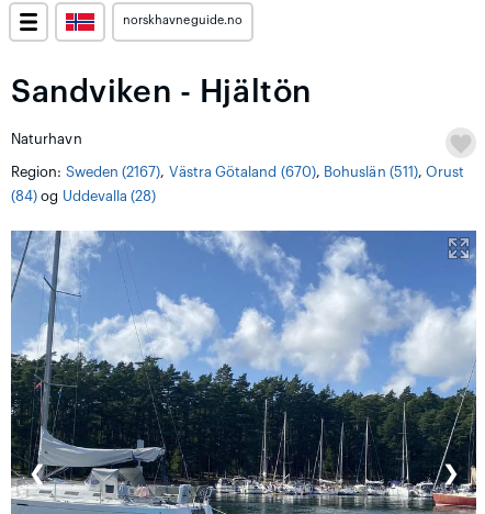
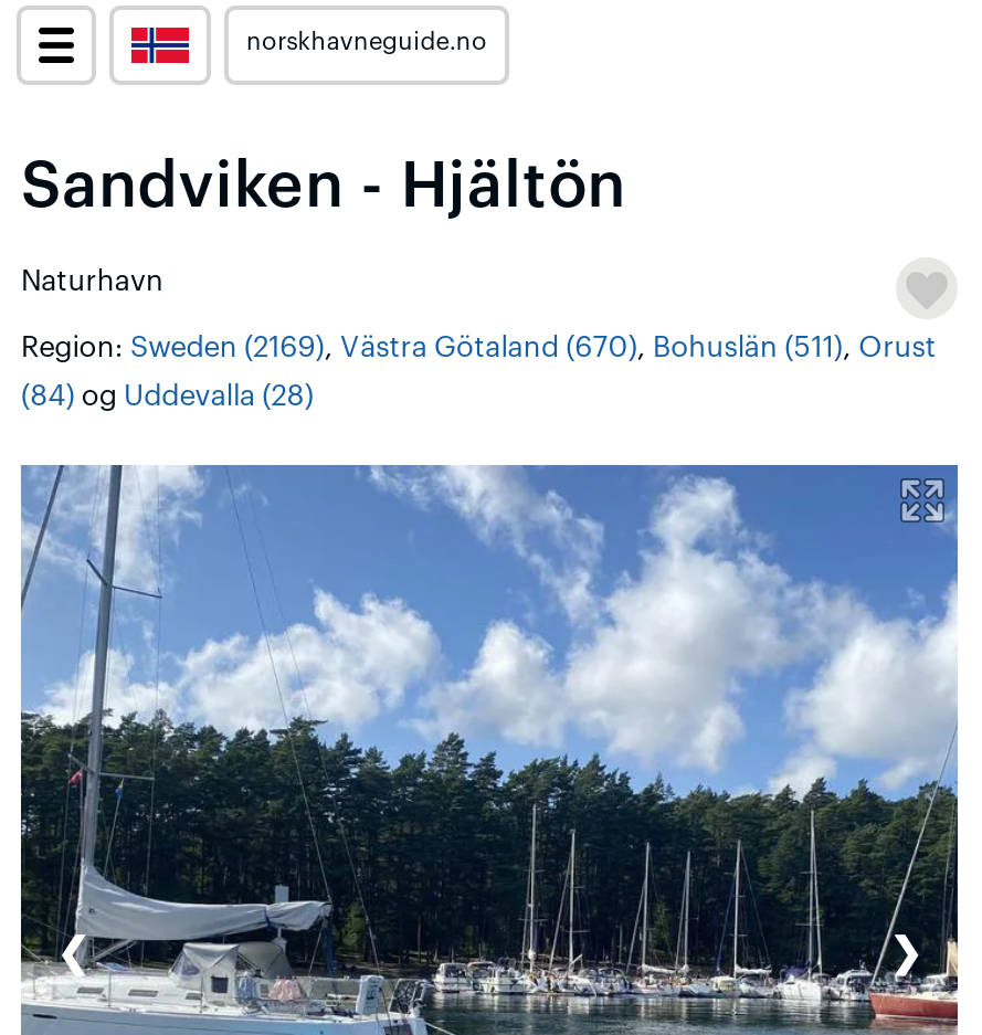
[11,165,465,179] Region: Sweden (2167), Västra Götaland (670), Bohuslän (511), Orust -> [21,332,936,361] Region: Sweden (2169), Västra Götaland (670), Bohuslän (511), Orust

